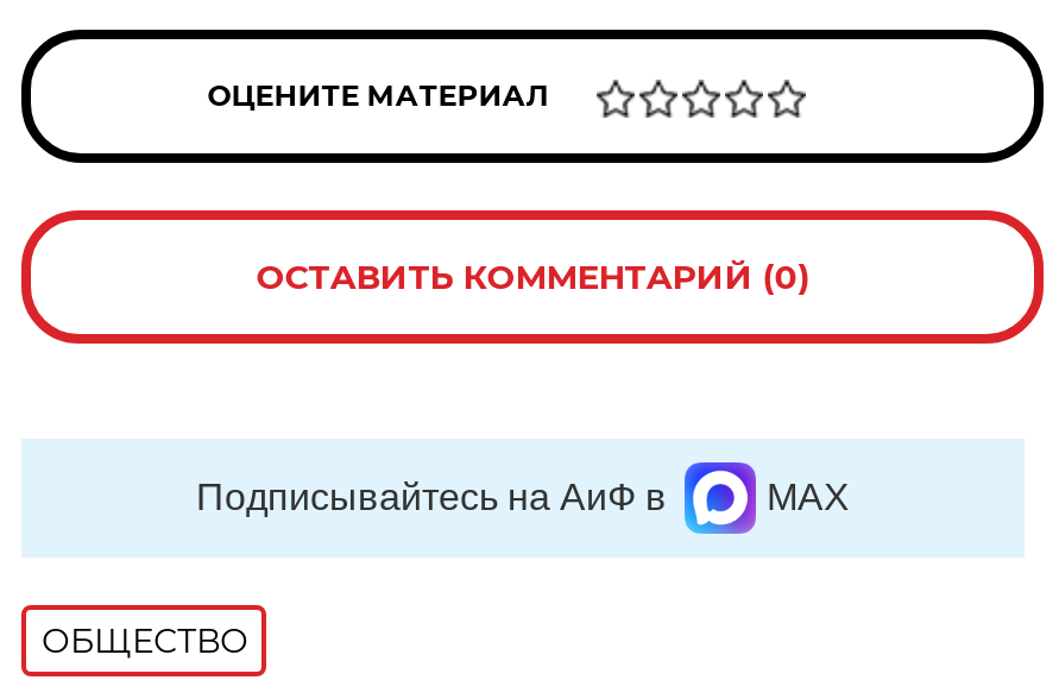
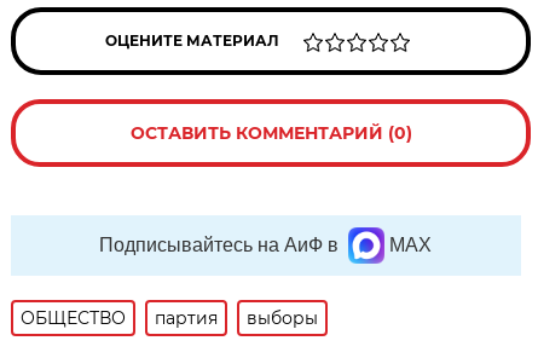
none -> [155,308,318,329] партия | выборы

